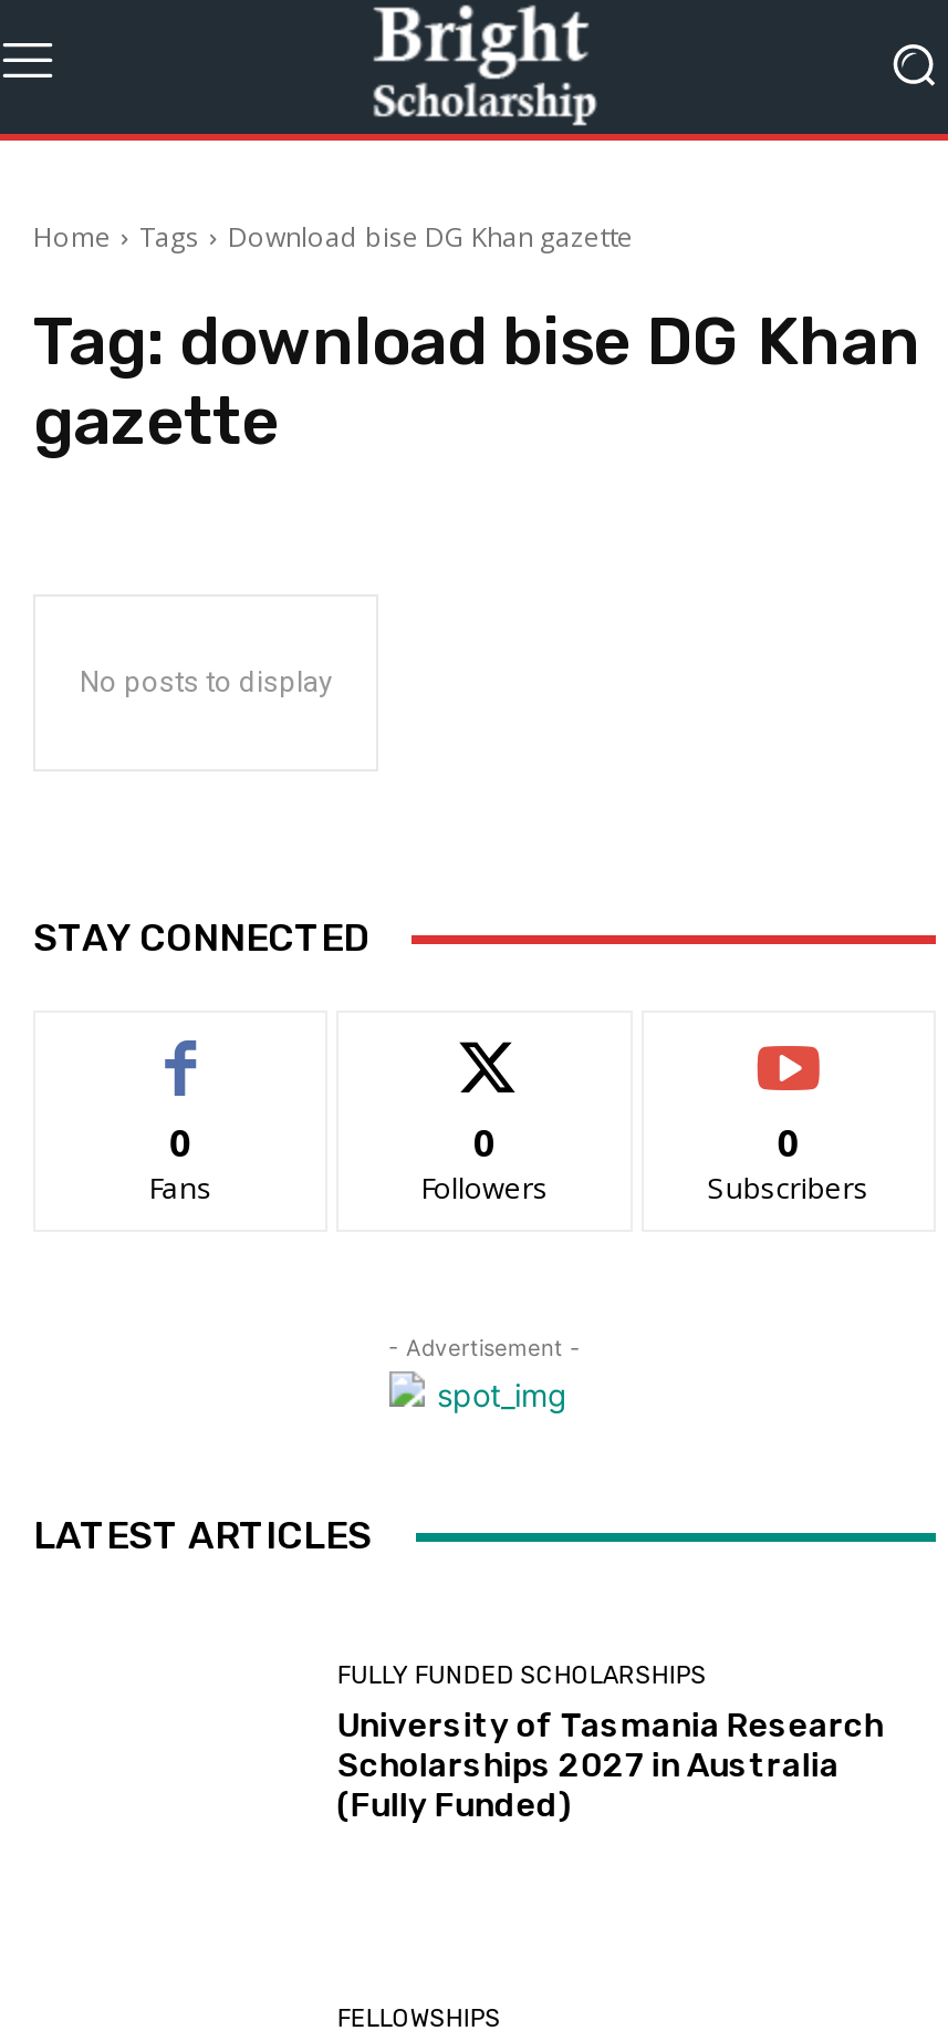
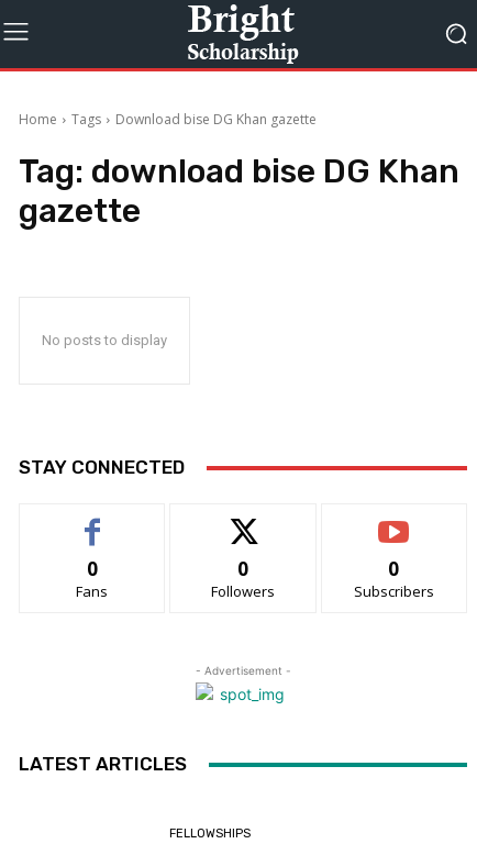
[337,1661,884,1825] FULLY FUNDED SCHOLARSHIPS | University of Tasmania Research | Scholarships 2027 in Australia | (Fully Funded) -> none

